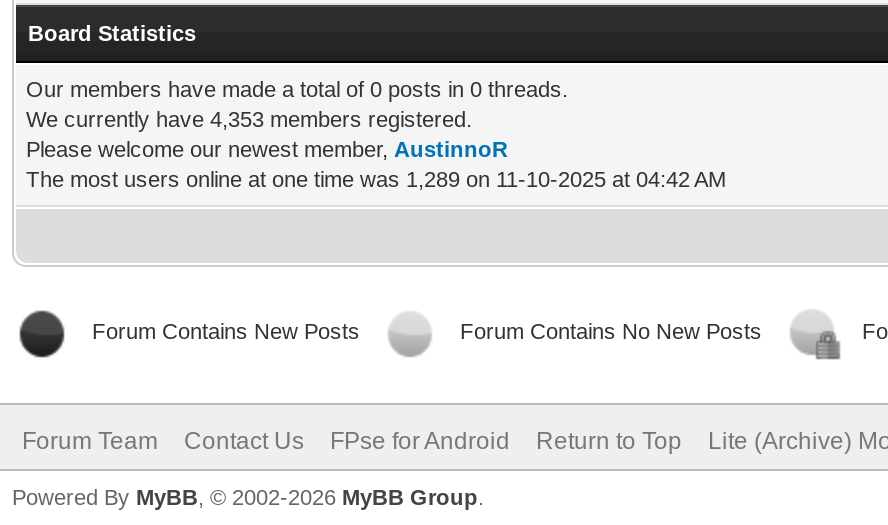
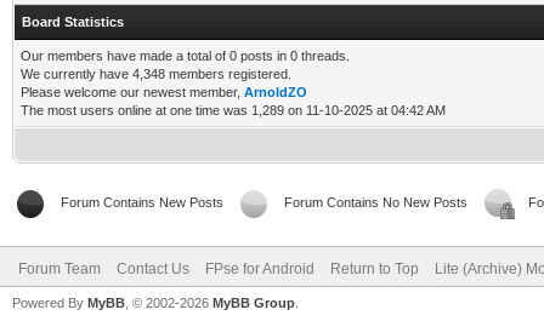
[26,107,472,131] We currently have 4,353 members registered. -> [21,67,291,81] We currently have 4,348 members registered.
[26,137,508,161] Please welcome our newest member, AustinnoR -> [21,85,307,99] Please welcome our newest member, ArnoldZO

